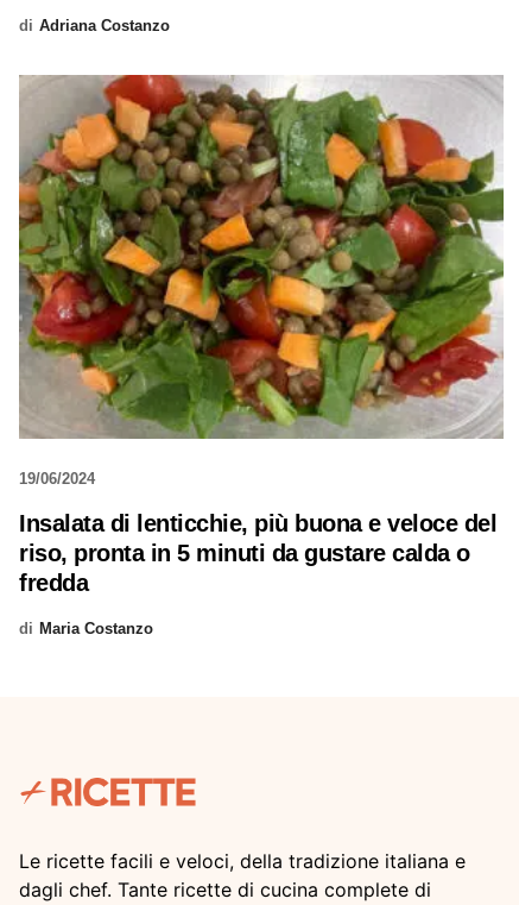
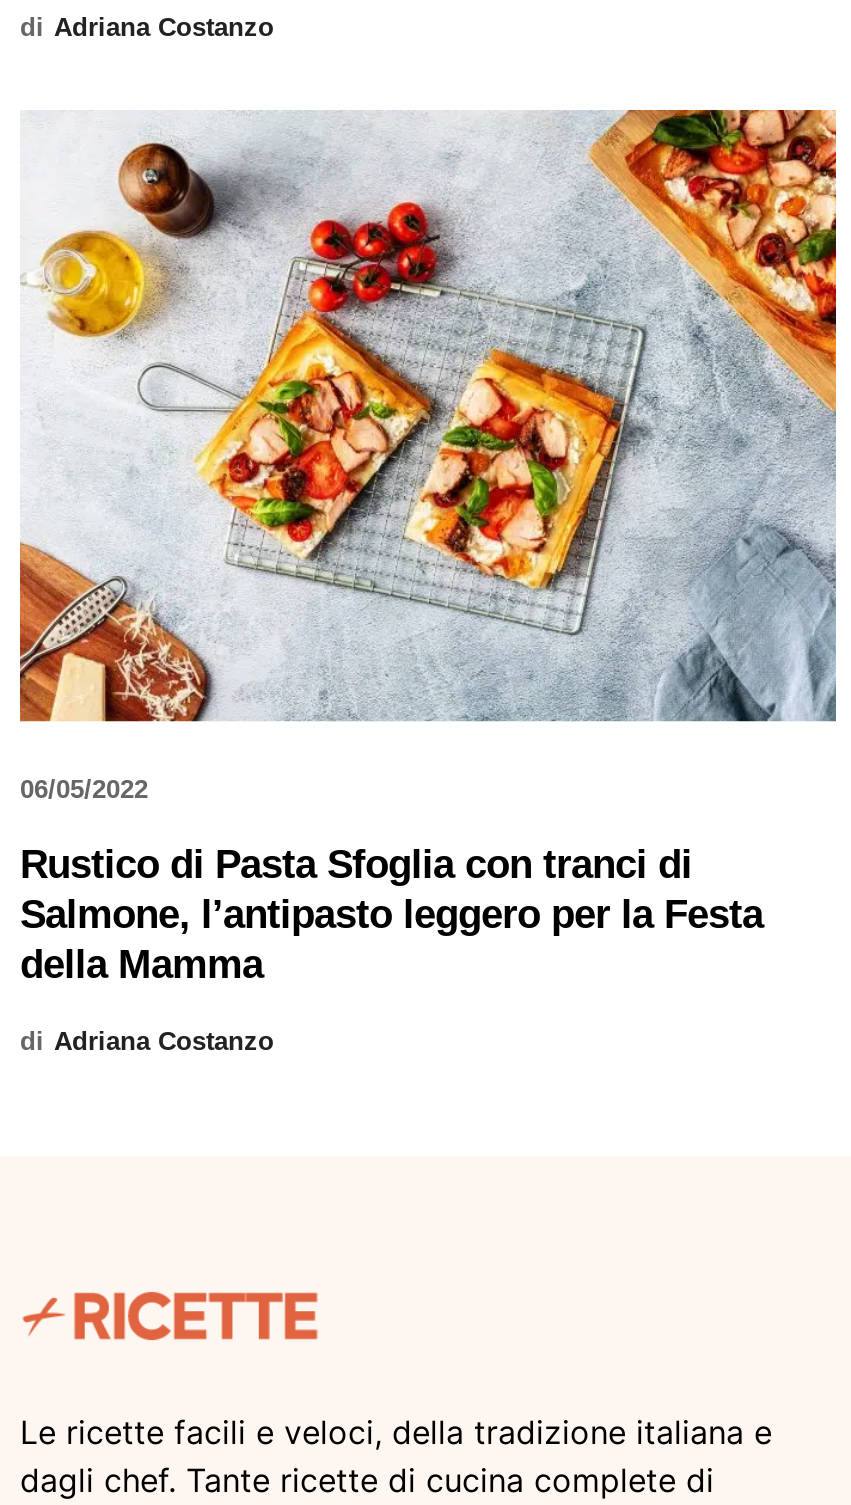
[18,74,505,487] [image] | 19/06/2024 -> [18,108,838,804] [image] | 06/05/2022
[19,510,496,596] Insalata di lenticchie, più buona e veloce del | riso, pronta in 5 minuti da gustare calda o | fredda -> [20,842,763,986] Rustico di Pasta Sfoglia con tranci di | Salmone, l’antipasto leggero per la Festa | della Mamma
[19,619,153,637] di Maria Costanzo -> [20,1026,274,1056] di Adriana Costanzo

